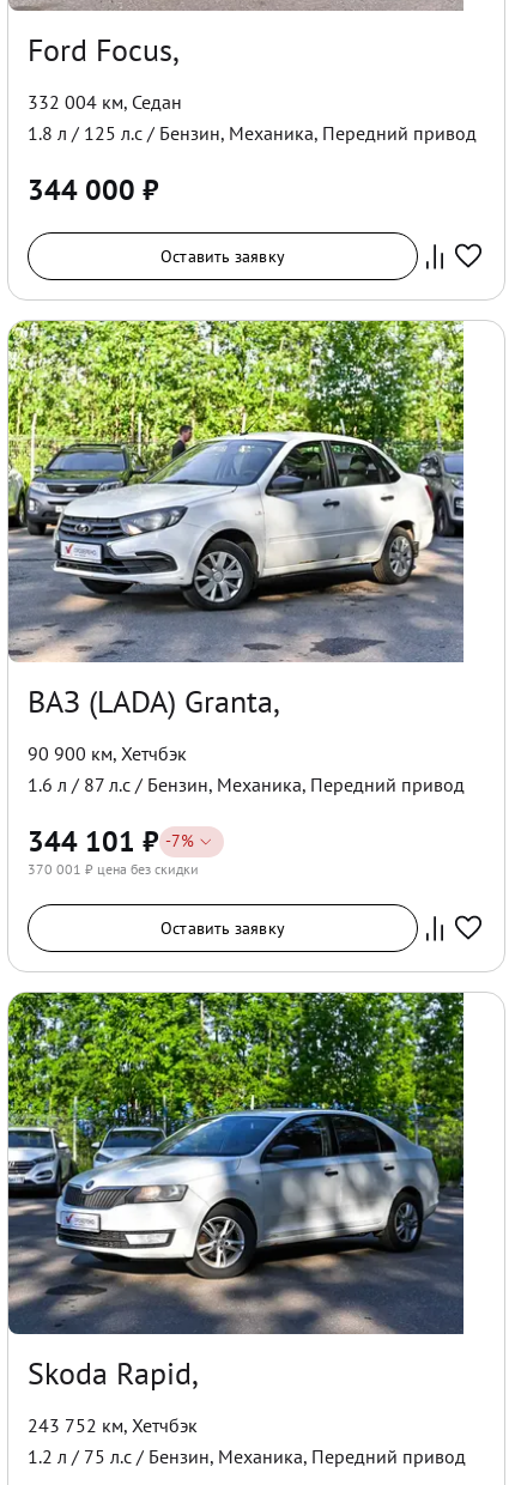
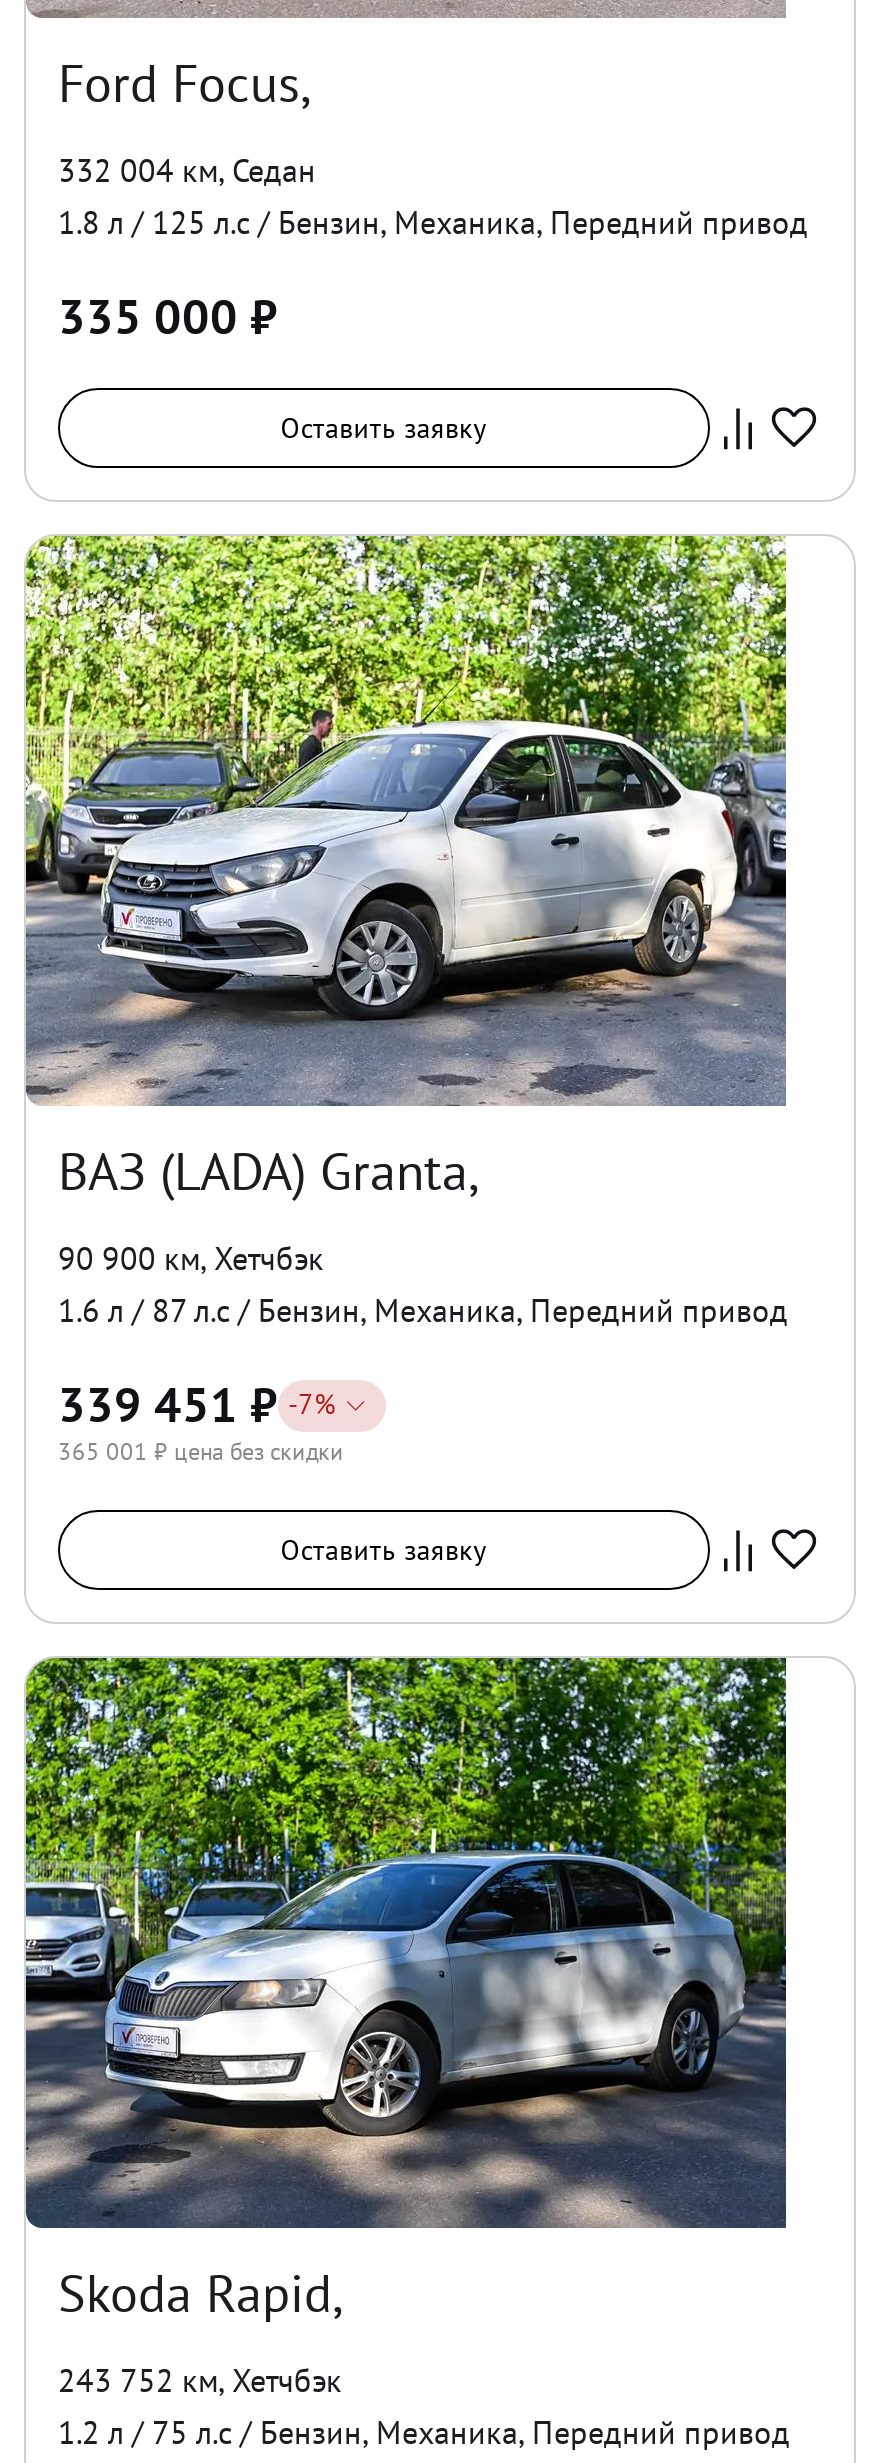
[28,171,159,208] 344 000 ₽ -> [58,286,278,348] 335 000 ₽
[28,823,194,860] 344 101 ₽ - 7% -> [58,1374,336,1436] 339 451 ₽ - 7%
[28,860,199,878] 370 001 ₽ цена без скидки -> [58,1436,344,1466] 365 001 ₽ цена без скидки

